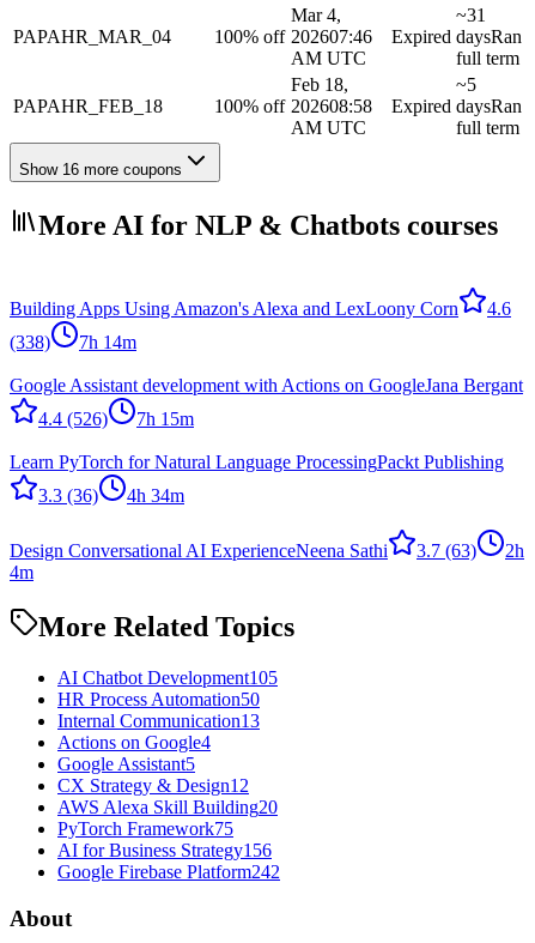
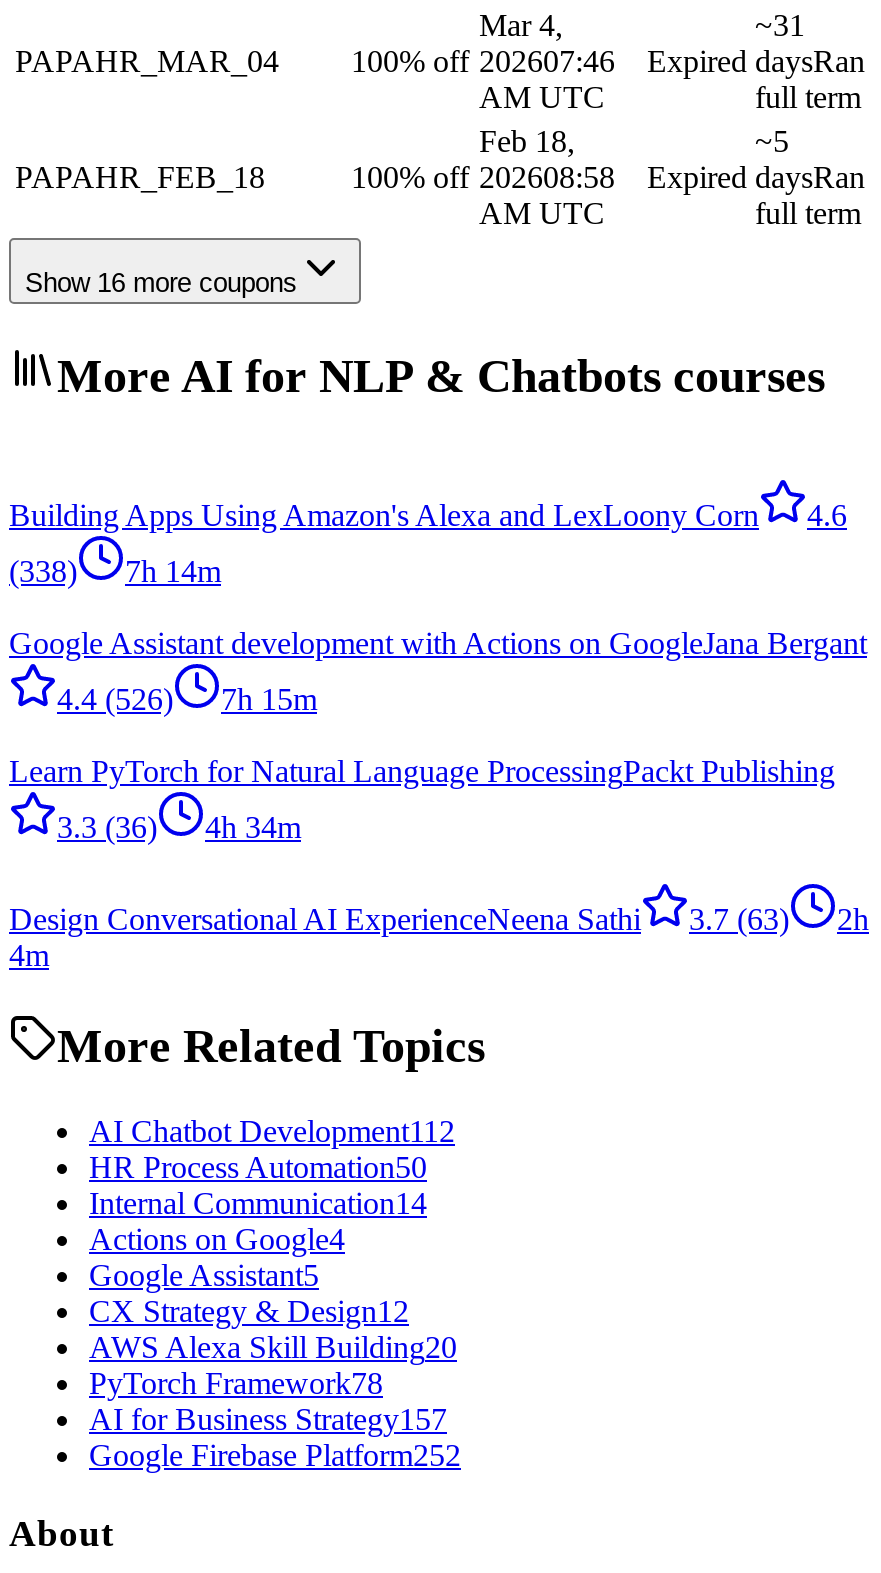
[57,668,278,688] AI Chatbot Development105 -> [89,1114,455,1148] AI Chatbot Development112
[57,711,260,731] Internal Communication13 -> [89,1186,427,1220] Internal Communication14
[57,819,233,839] PyTorch Framework75 -> [89,1366,383,1400] PyTorch Framework78
[57,840,272,861] AI for Business Strategy156 -> [89,1402,447,1436] AI for Business Strategy157
[57,862,280,882] Google Firebase Platform242 -> [89,1438,461,1472] Google Firebase Platform252

